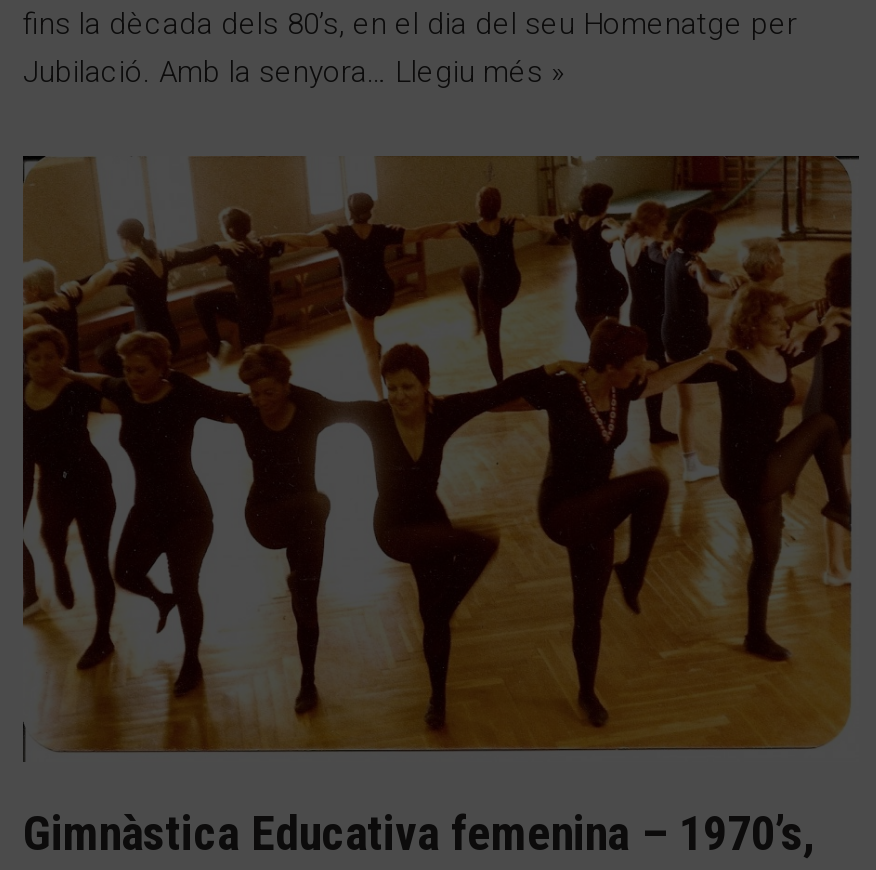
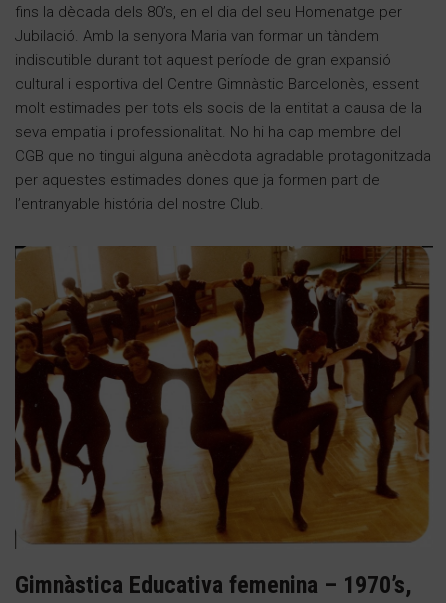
[23,55,565,91] Jubilació. Amb la senyora… Llegiu més » -> [15,27,431,213] Jubilació. Amb la senyora Maria van formar un tàndem | indiscutible durant tot aquest període de gran expansió | cultural i esportiva del Centre Gimnàstic Barcelonès, essent | molt estimades per tots els socis de la entitat a causa de la | seva empatia i professionalitat. No hi ha cap membre del | CGB que no tingui alguna anècdota agradable protagonitzada | per aquestes estimades dones que ja formen part de | l’entranyable história del nostre Club.

